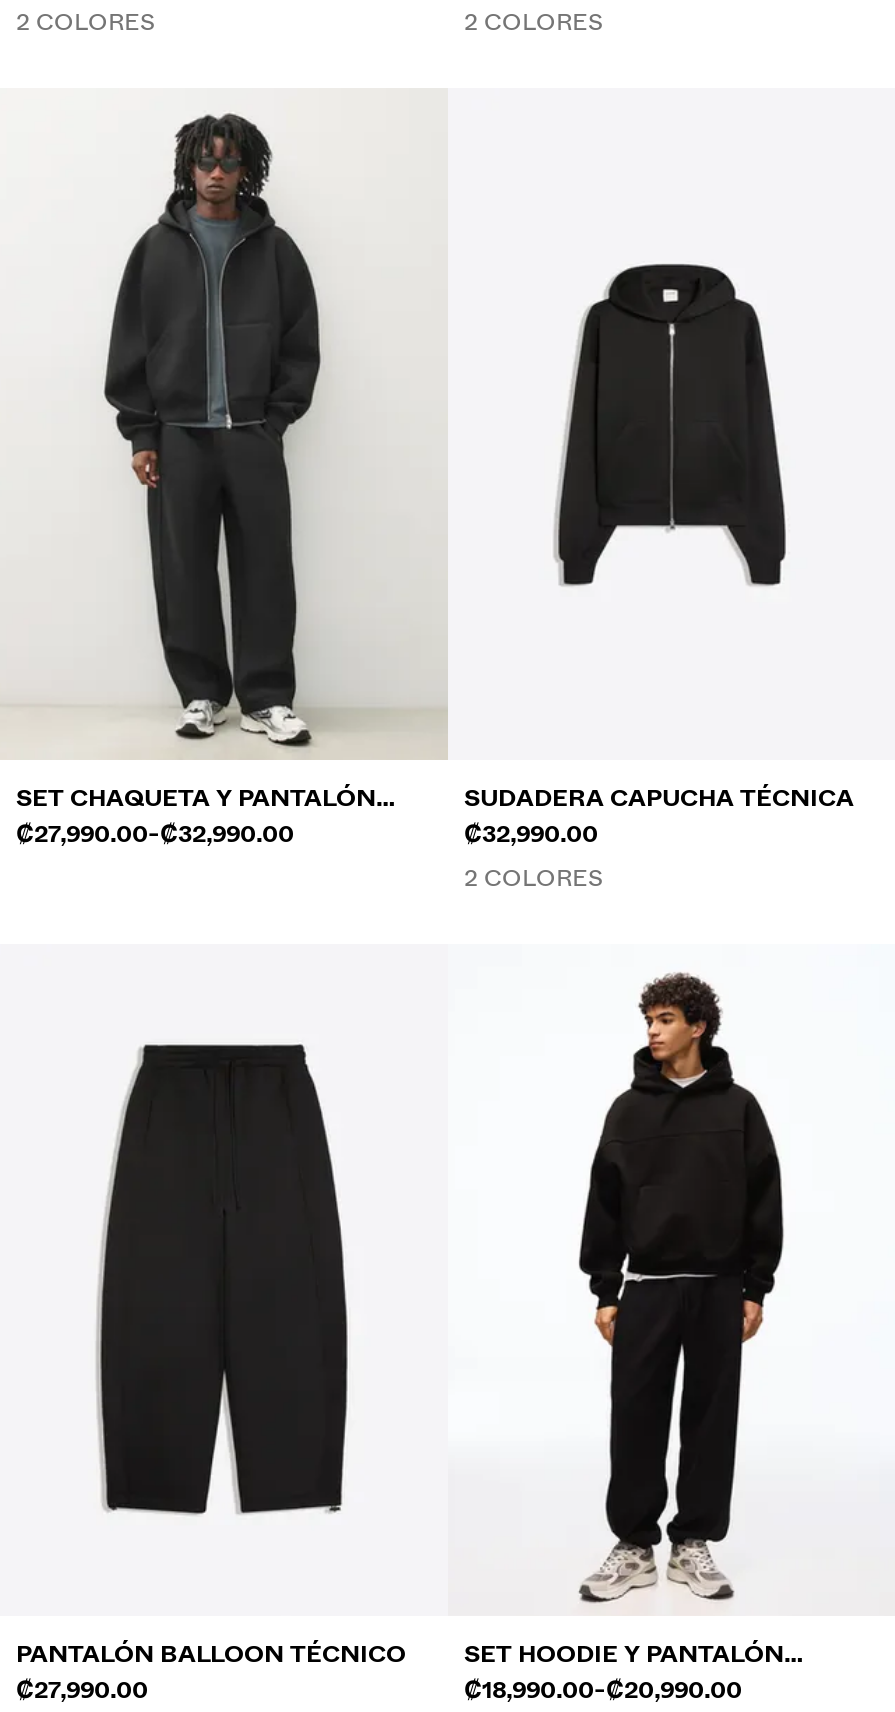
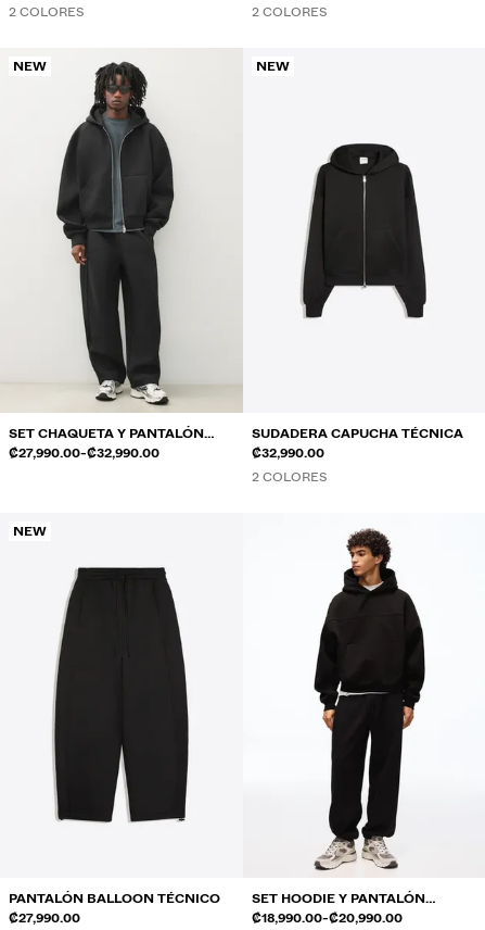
none -> [13,56,47,76] NEW
none -> [256,56,290,76] NEW
none -> [13,521,47,541] NEW

